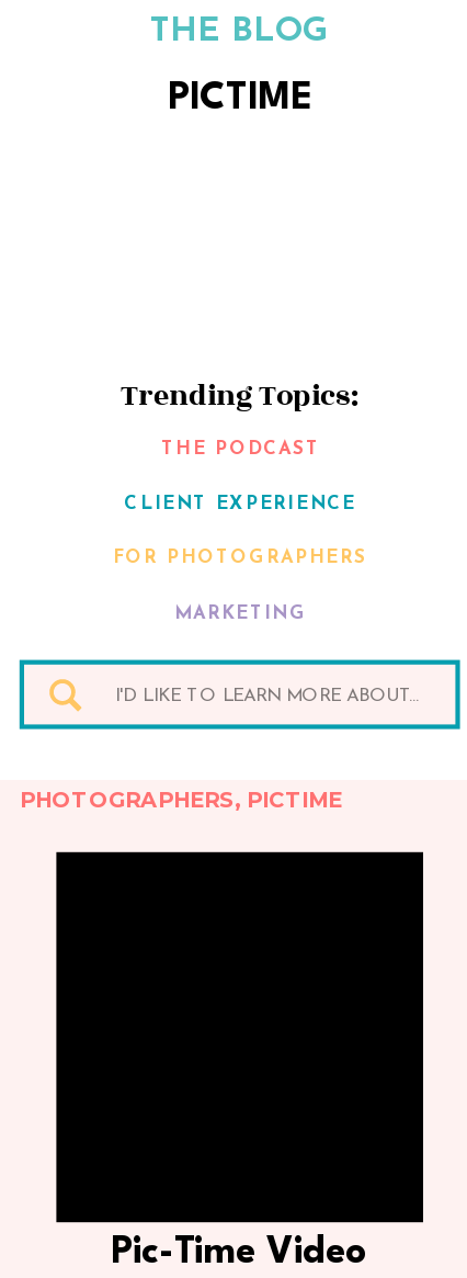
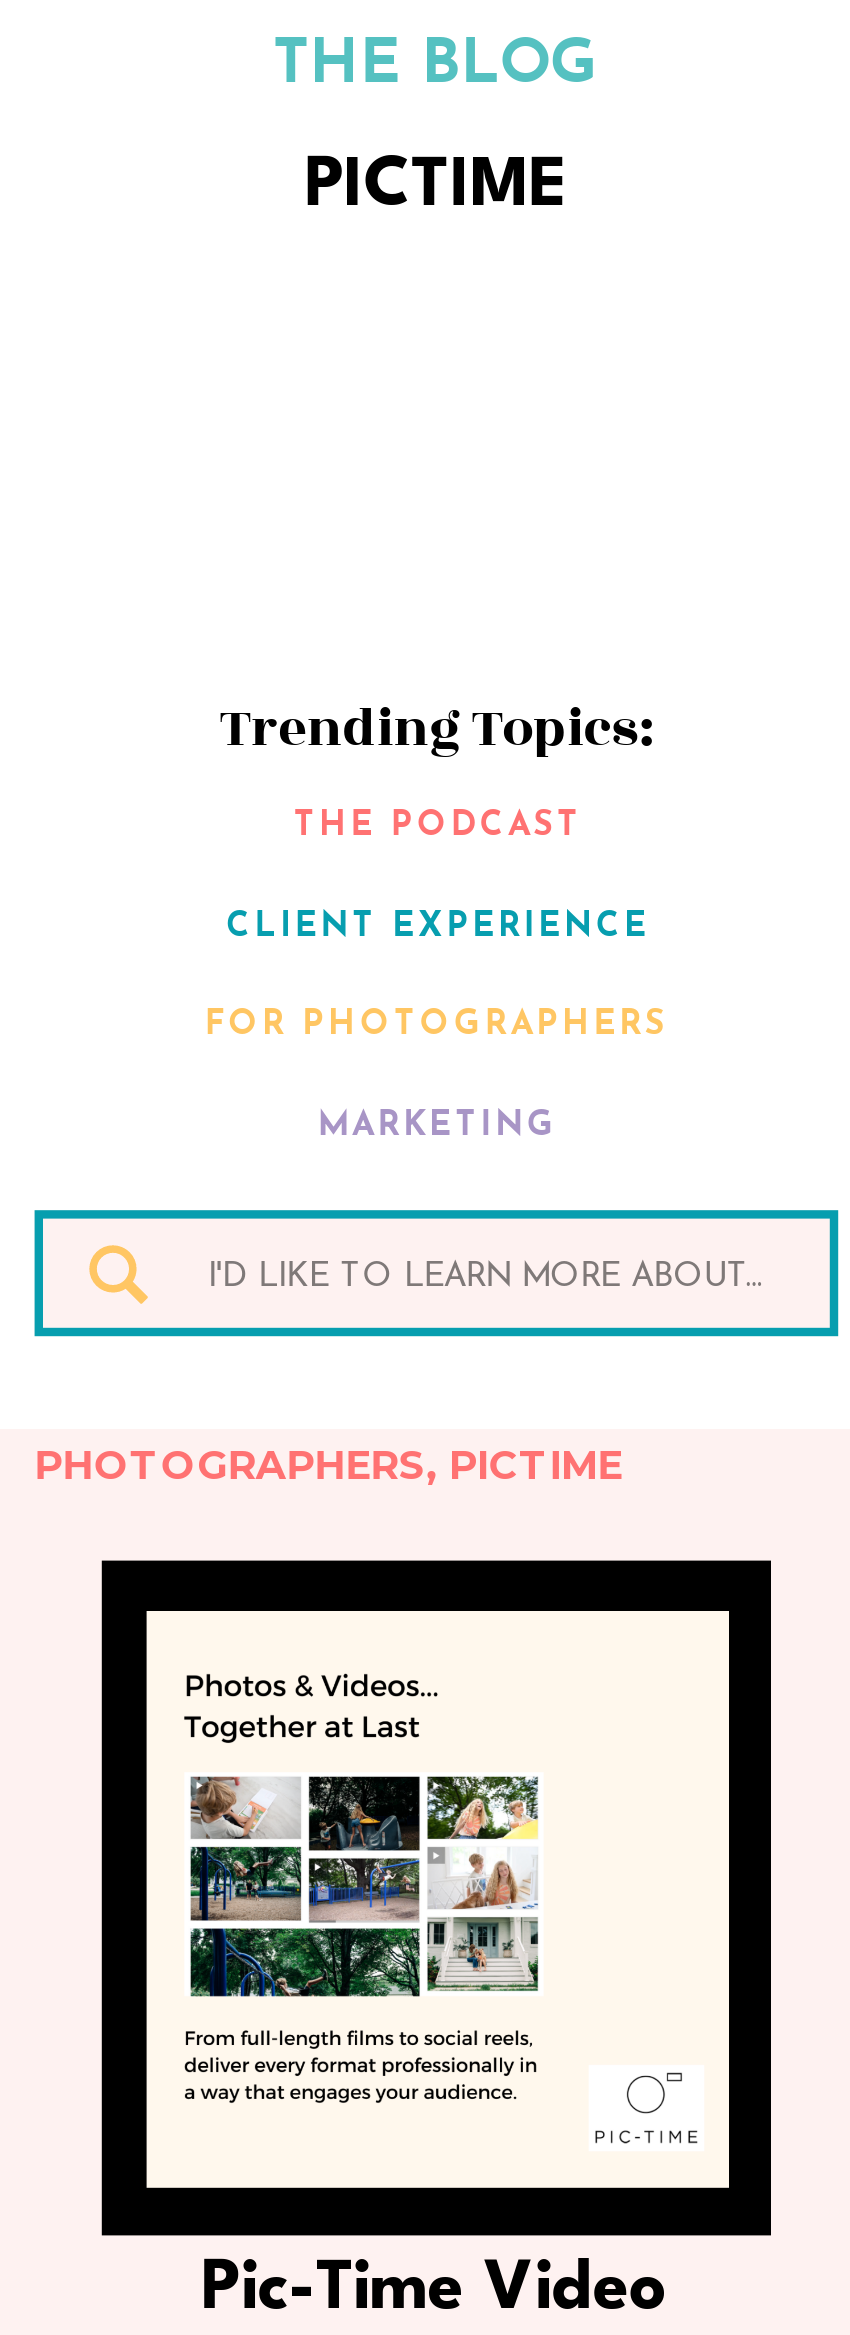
none -> [145,1609,731,2191] [image]

